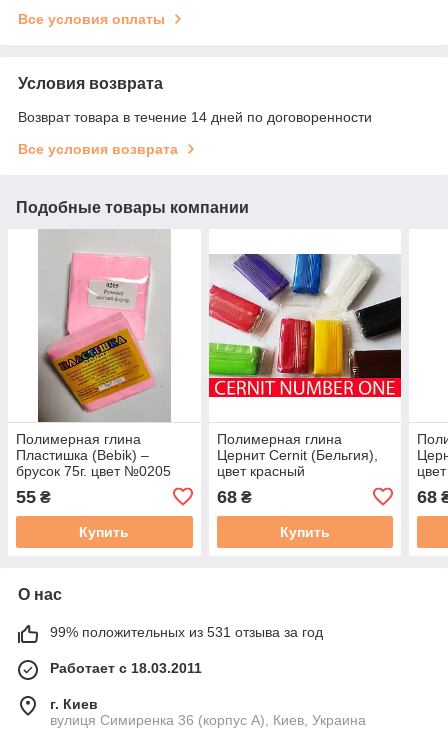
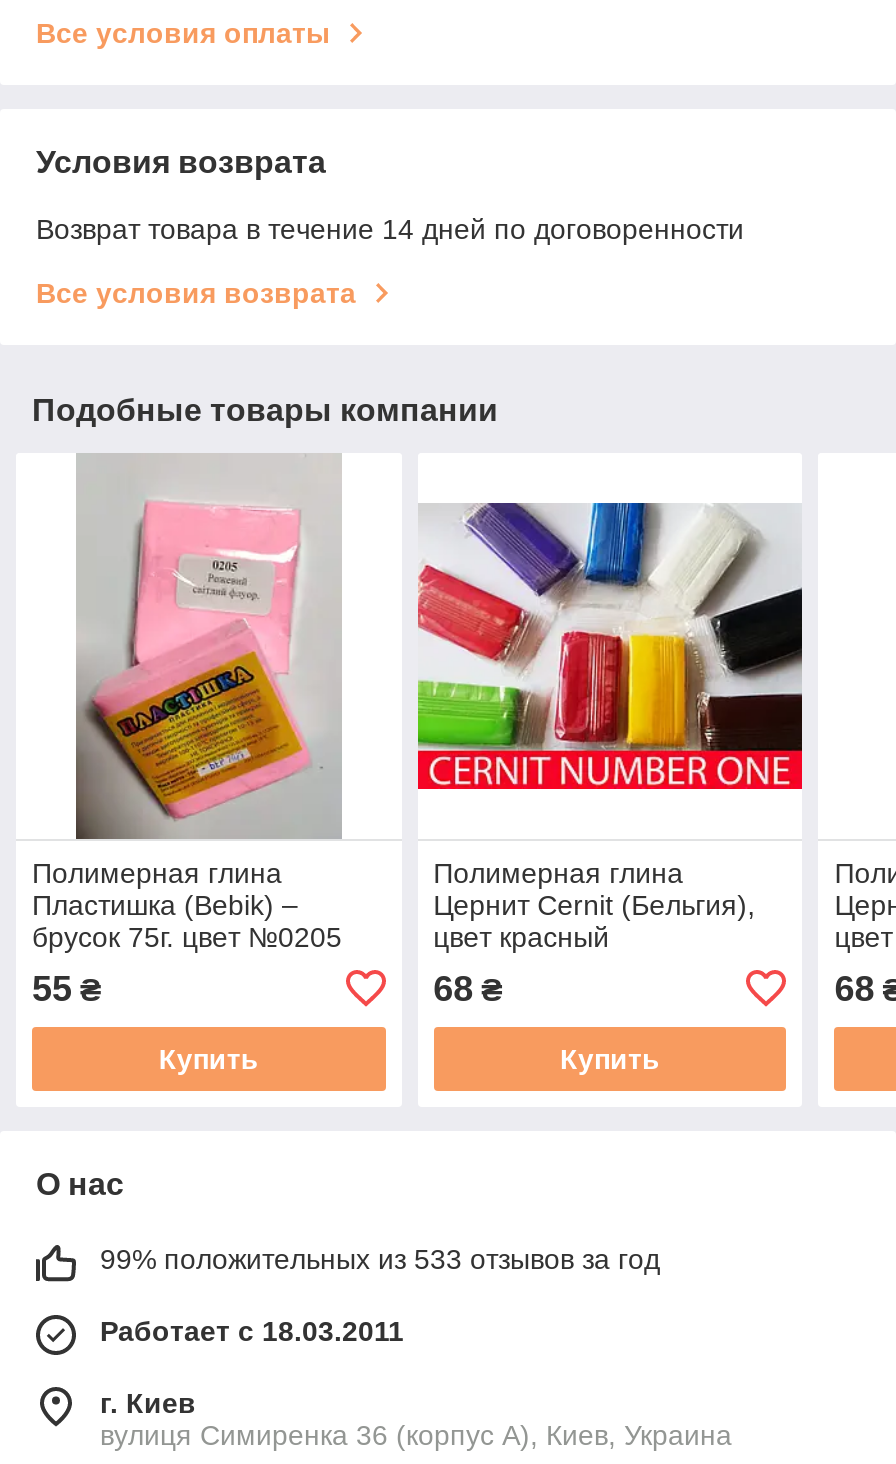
[50,624,323,640] 99% положительных из 531 отзыва за год -> [100,1243,660,1275] 99% положительных из 533 отзывов за год

